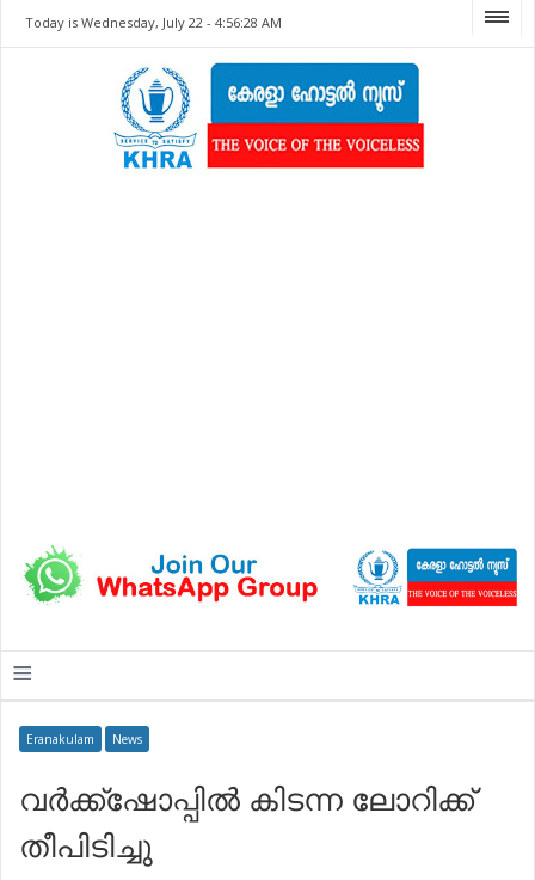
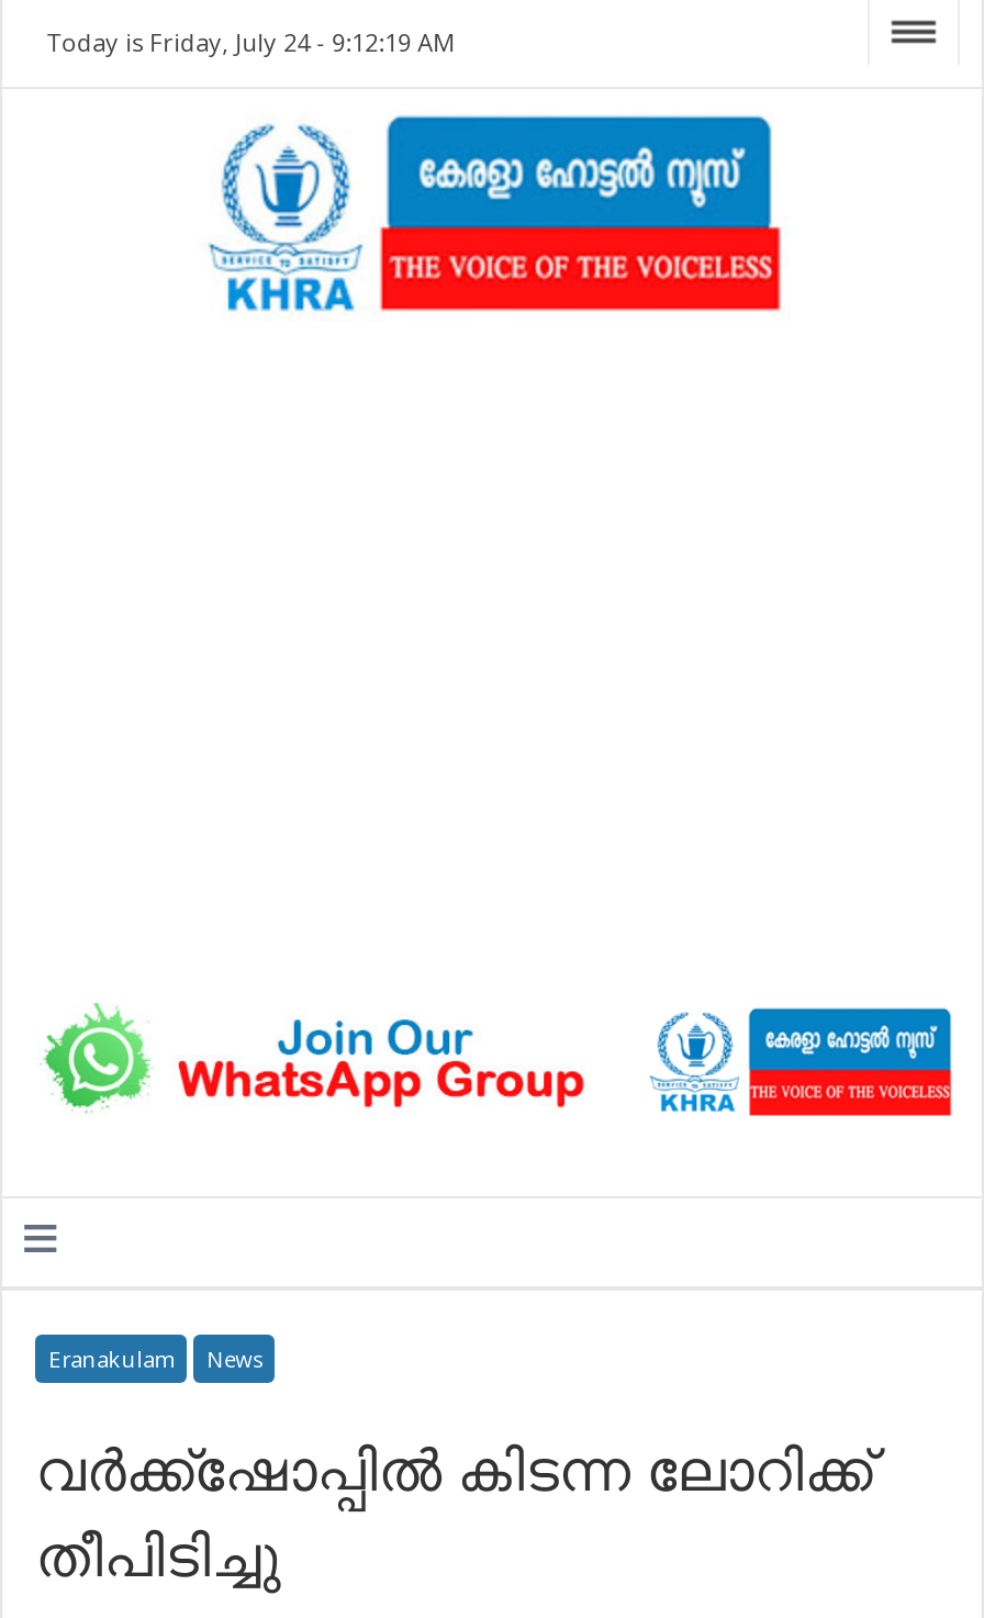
[25,13,282,31] Today is Wednesday, July 22 - 4:56:28 AM -> [46,25,455,58] Today is Friday, July 24 - 9:12:19 AM

